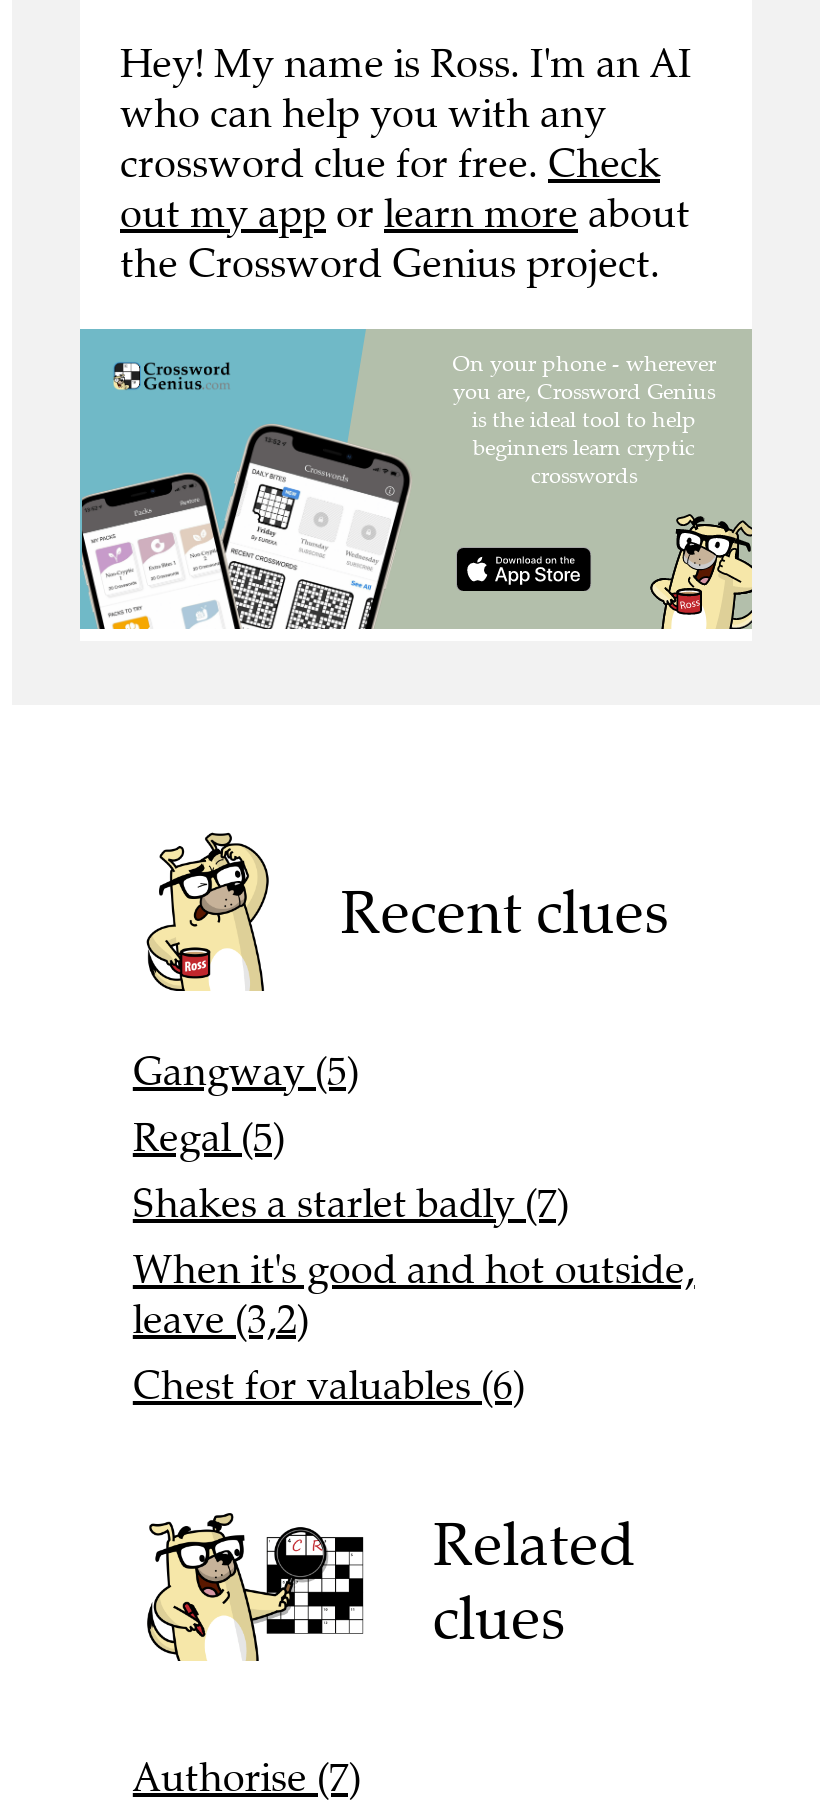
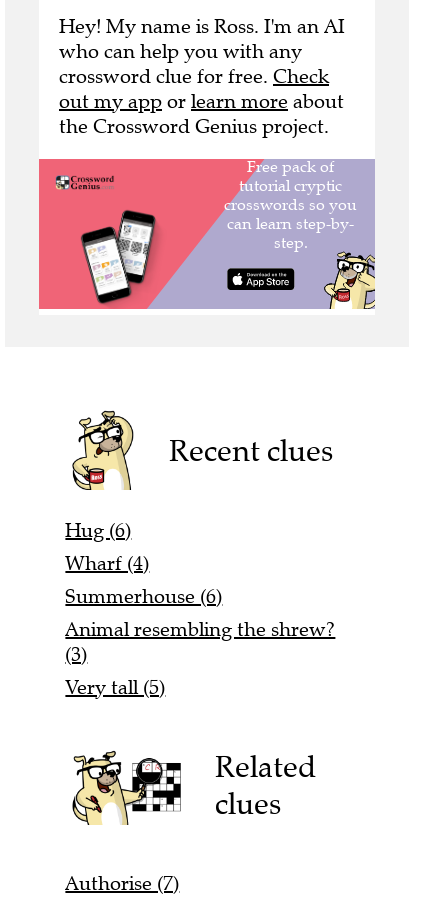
[78,327,750,631] [image] -> [38,158,374,310] [image]
[133,1046,695,1410] Gangway (5) | Regal (5) | Shakes a starlet badly (7) | When it's good and hot outside, | leave (3,2) | Chest for valuables (6) -> [65,518,335,700] Hug (6) | Wharf (4) | Summerhouse (6) | Animal resembling the shrew? | (3) | Very tall (5)

